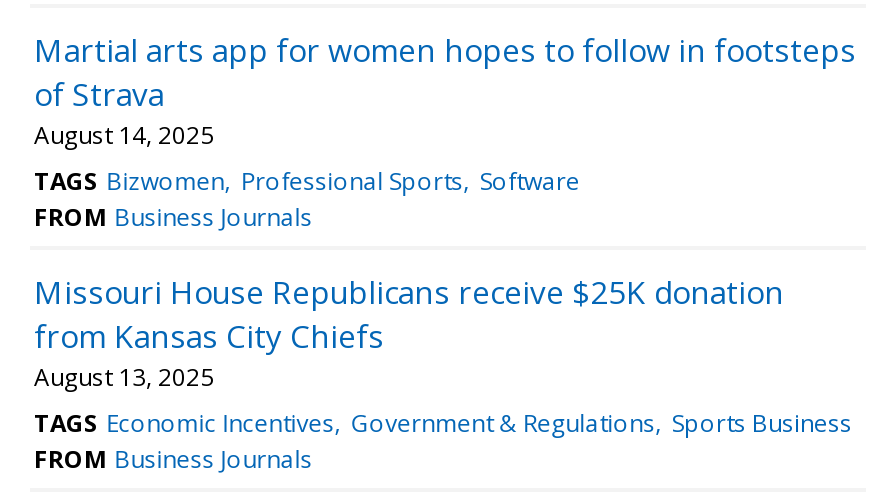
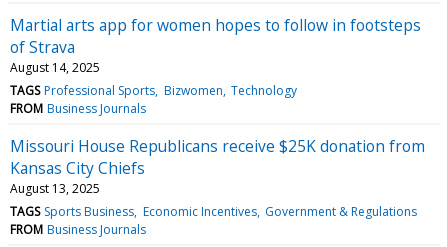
[34,164,580,198] TAGS Bizwomen Professional Sports Software -> [10,82,297,99] TAGS Professional Sports Bizwomen Technology
[34,406,852,440] TAGS Economic Incentives Government & Regulations Sports Business -> [10,203,417,220] TAGS Sports Business Economic Incentives Government & Regulations

